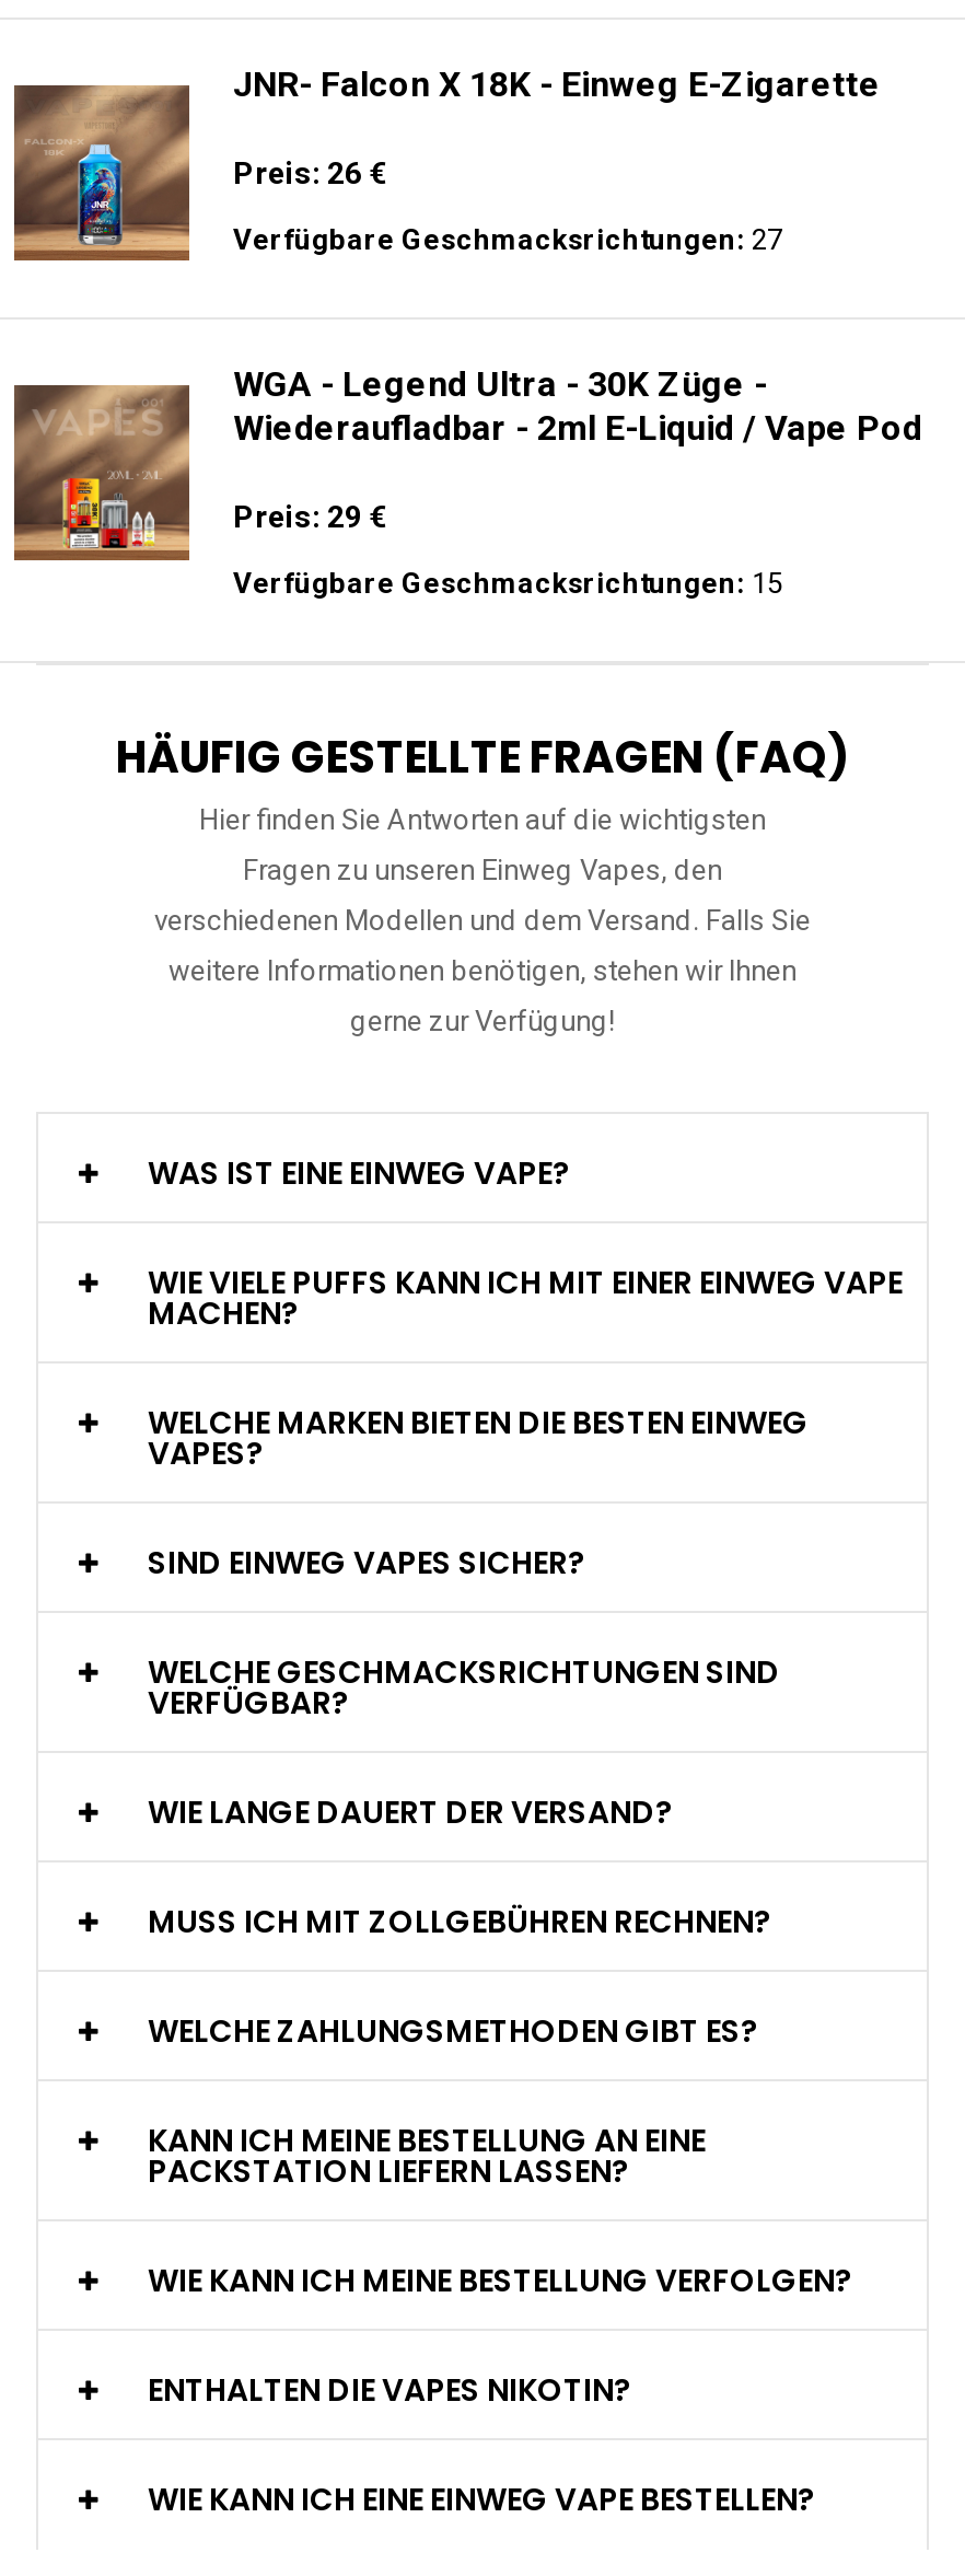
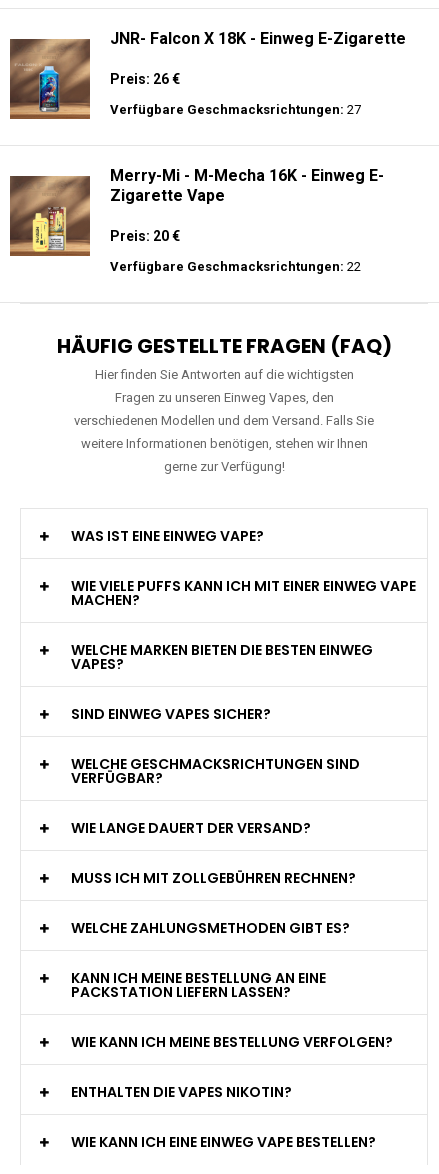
[233,363,922,449] WGA - Legend Ultra - 30K Züge - | Wiederaufladbar - 2ml E-Liquid / Vape Pod -> [110,166,384,205] Merry-Mi - M-Mecha 16K - Einweg E- | Zigarette Vape
[65,455,386,552] [image] | Preis: 29 € -> [32,207,180,252] [image] | Preis: 20 €
[233,567,782,600] Verfügbare Geschmacksrichtungen: 15 -> [110,259,361,274] Verfügbare Geschmacksrichtungen: 22

